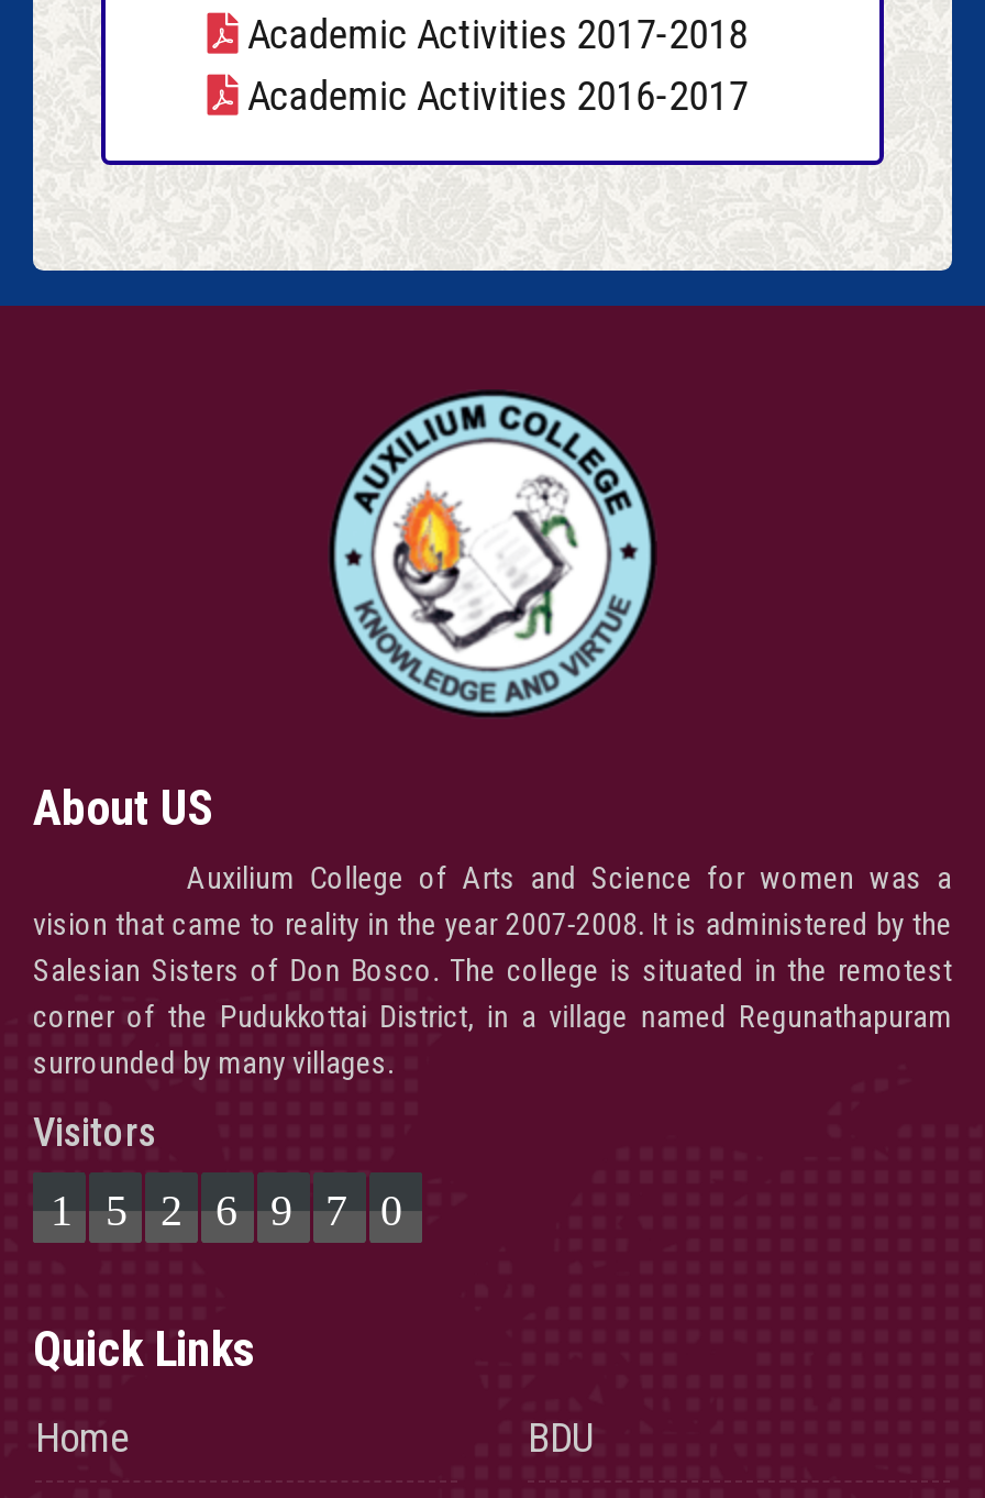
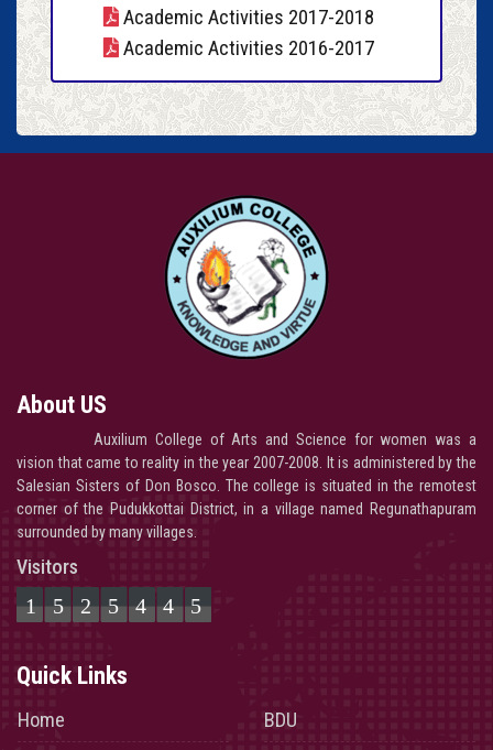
[51,1185,435,1233] 1526970 -> [25,593,218,618] 1525445

